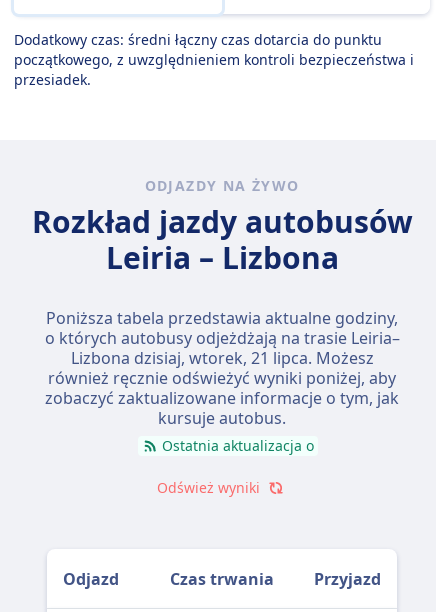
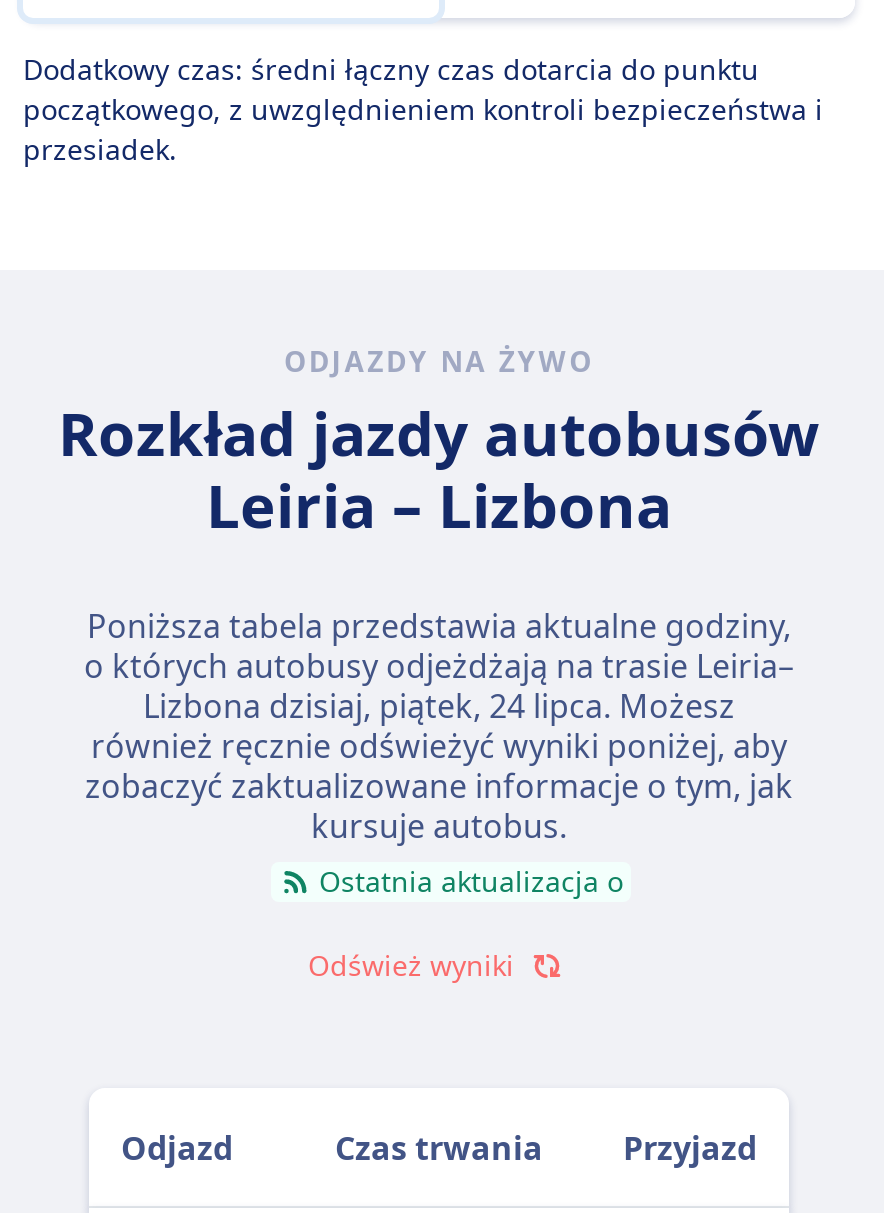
[70,347,373,369] Lizbona dzisiaj, wtorek, 21 lipca. Możesz -> [143,684,735,728] Lizbona dzisiaj, piątek, 24 lipca. Możesz

